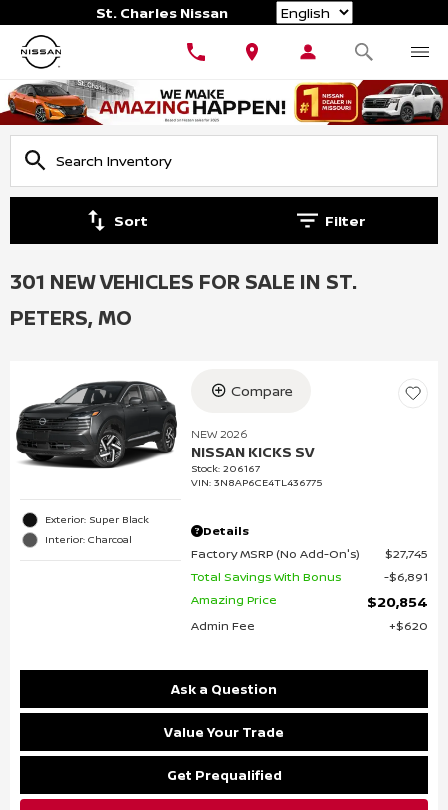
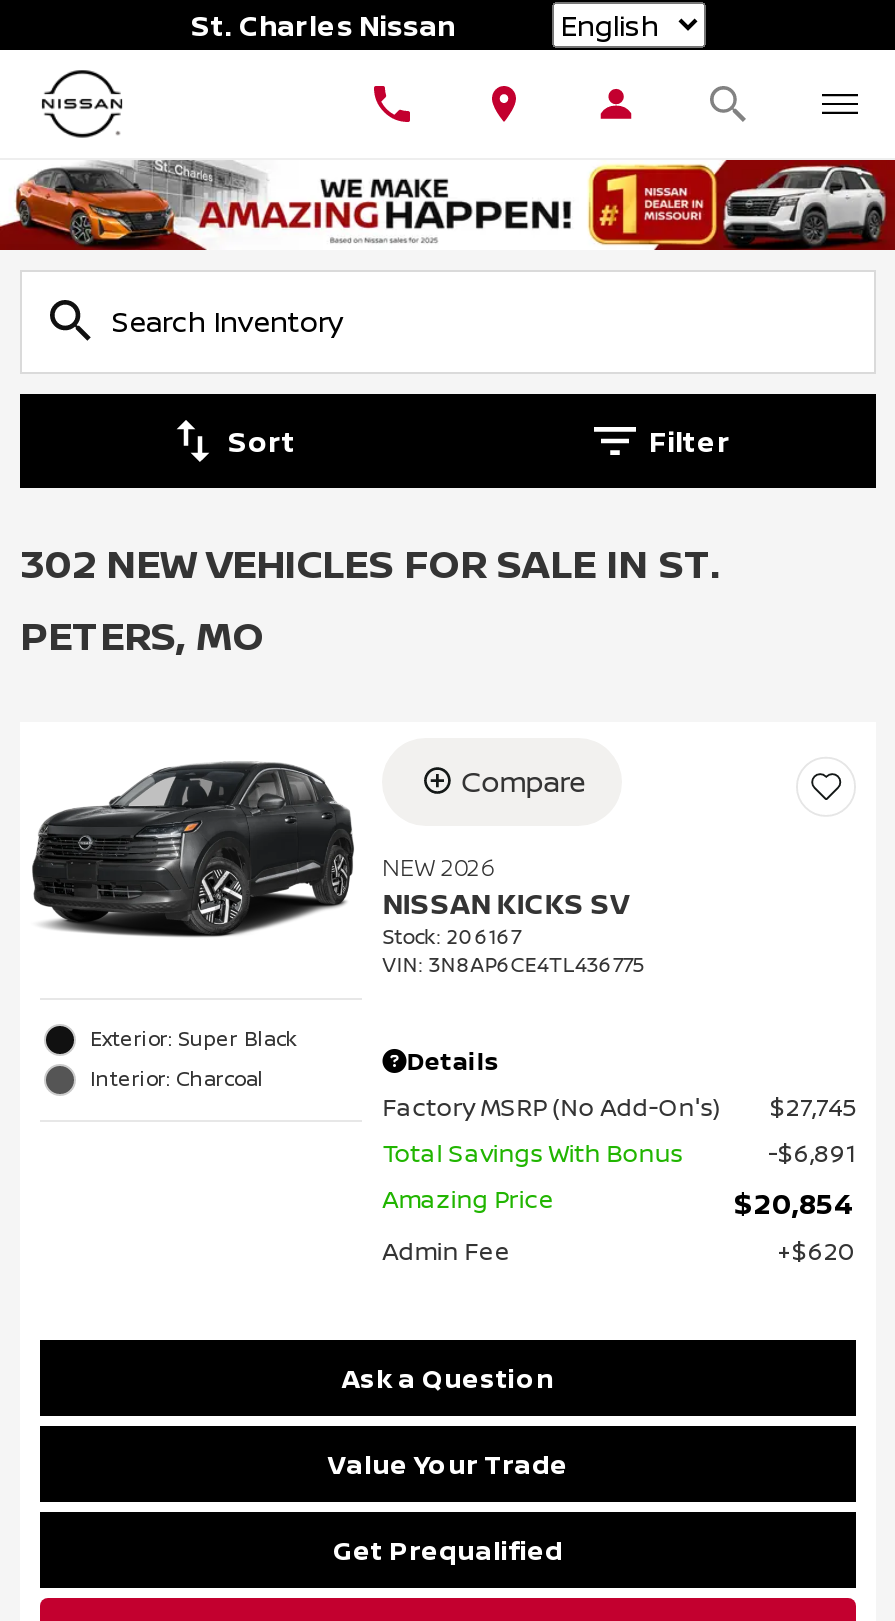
[10,268,357,295] 301 NEW VEHICLES FOR SALE IN ST. -> [20,536,720,590] 302 NEW VEHICLES FOR SALE IN ST.

